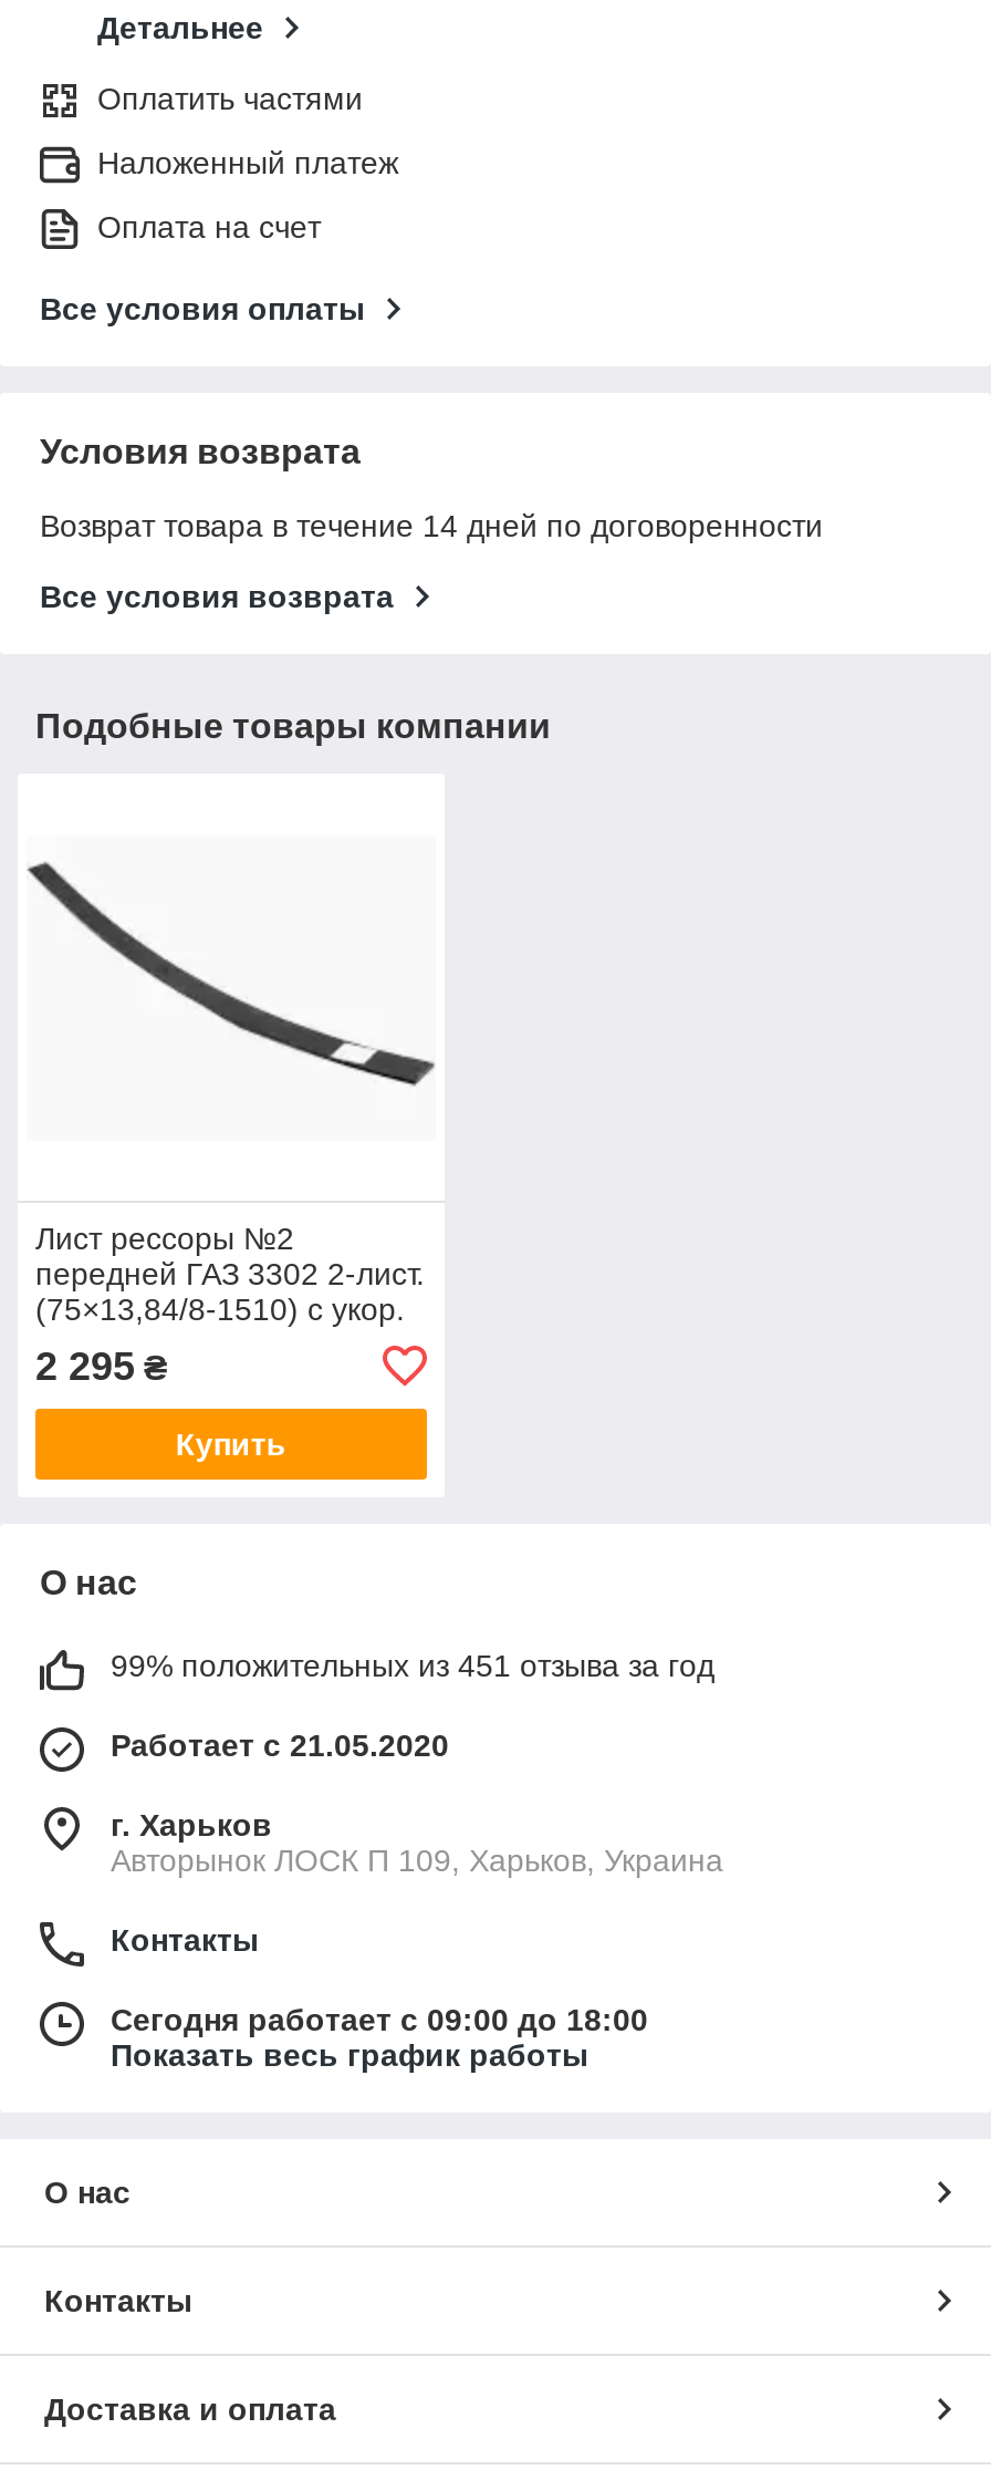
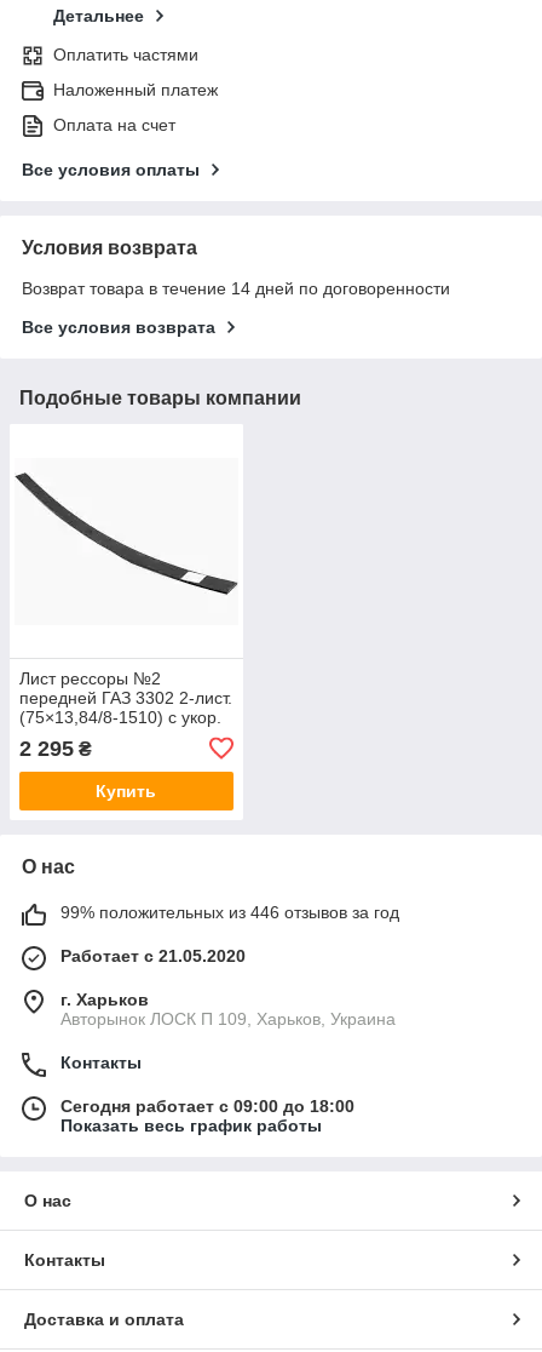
[111,1647,714,1683] 99% положительных из 451 отзыва за год -> [60,902,399,922] 99% положительных из 446 отзывов за год

